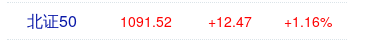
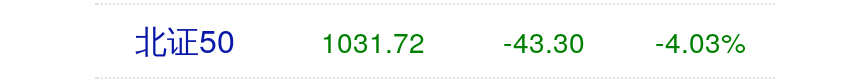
[120,10,172,30] 1091.52 -> [321,21,425,61] 1031.72
[208,10,252,30] +12.47 -> [503,21,585,61] -43.30
[284,10,332,30] +1.16% -> [655,21,745,61] -4.03%

